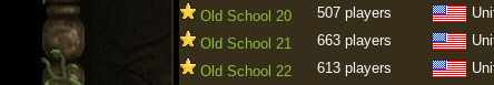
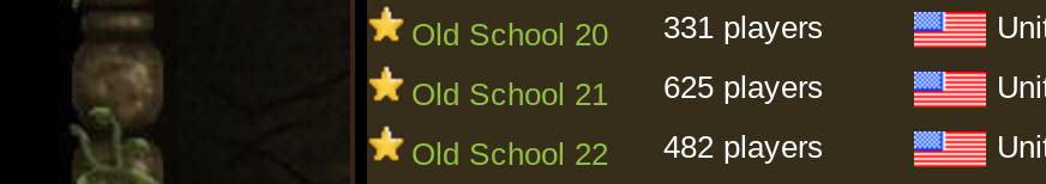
[200,4,391,24] Old School 20 507 players -> [411,10,824,53] Old School 20 331 players
[200,32,391,52] Old School 21 663 players -> [411,69,824,112] Old School 21 625 players
[200,60,391,79] Old School 22 613 players -> [411,129,824,172] Old School 22 482 players

